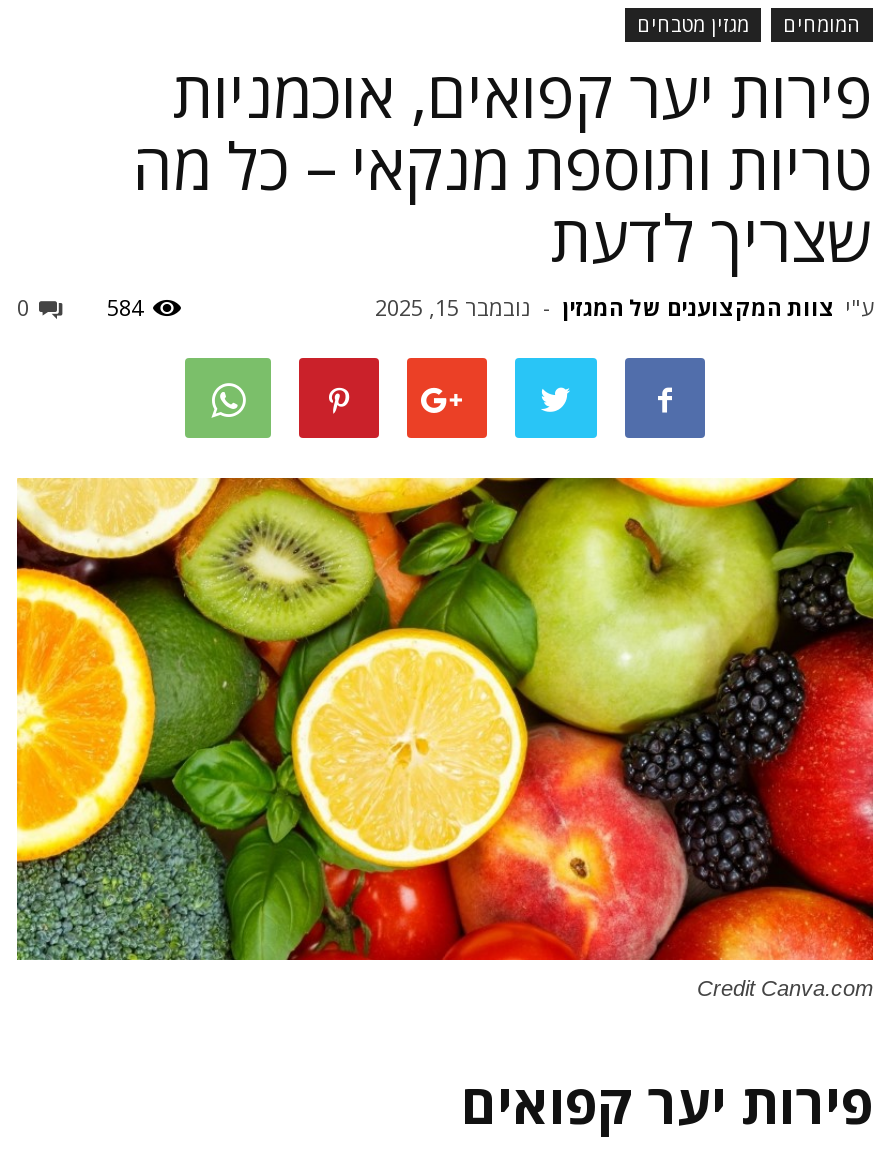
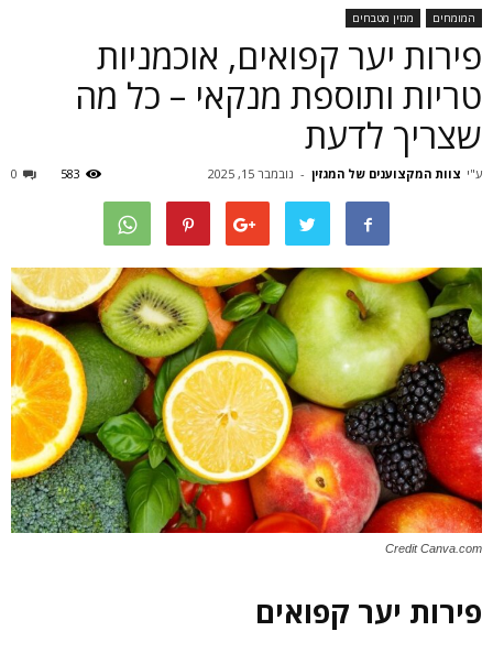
[107,292,143,322] 584 -> [61,165,80,182] 583

